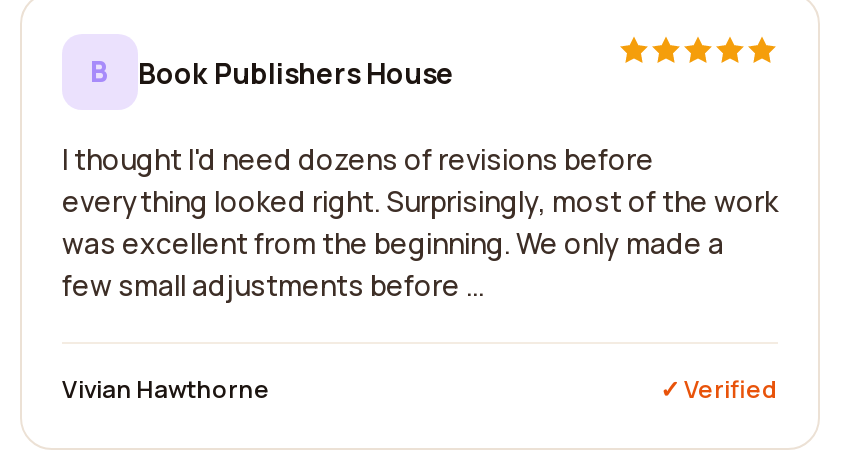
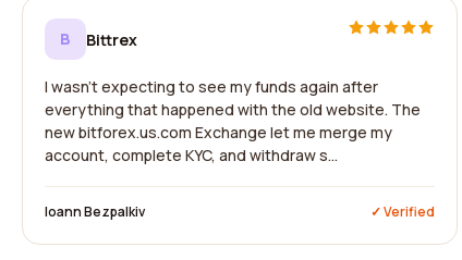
[138,53,454,91] Book Publishers House -> [86,29,137,49] Bittrex
[62,140,778,304] I thought I'd need dozens of revisions before | everything looked right. Surprisingly, most of the work | was excellent from the beginning. We only made a | few small adjustments before ... -> [45,76,421,165] I wasn't expecting to see my funds again after | everything that happened with the old website. The | new bitforex.us.com Exchange let me merge my | account, complete KYC, and withdraw s...
[62,372,270,406] Vivian Hawthorne -> [45,202,145,221] Ioann Bezpalkiv

